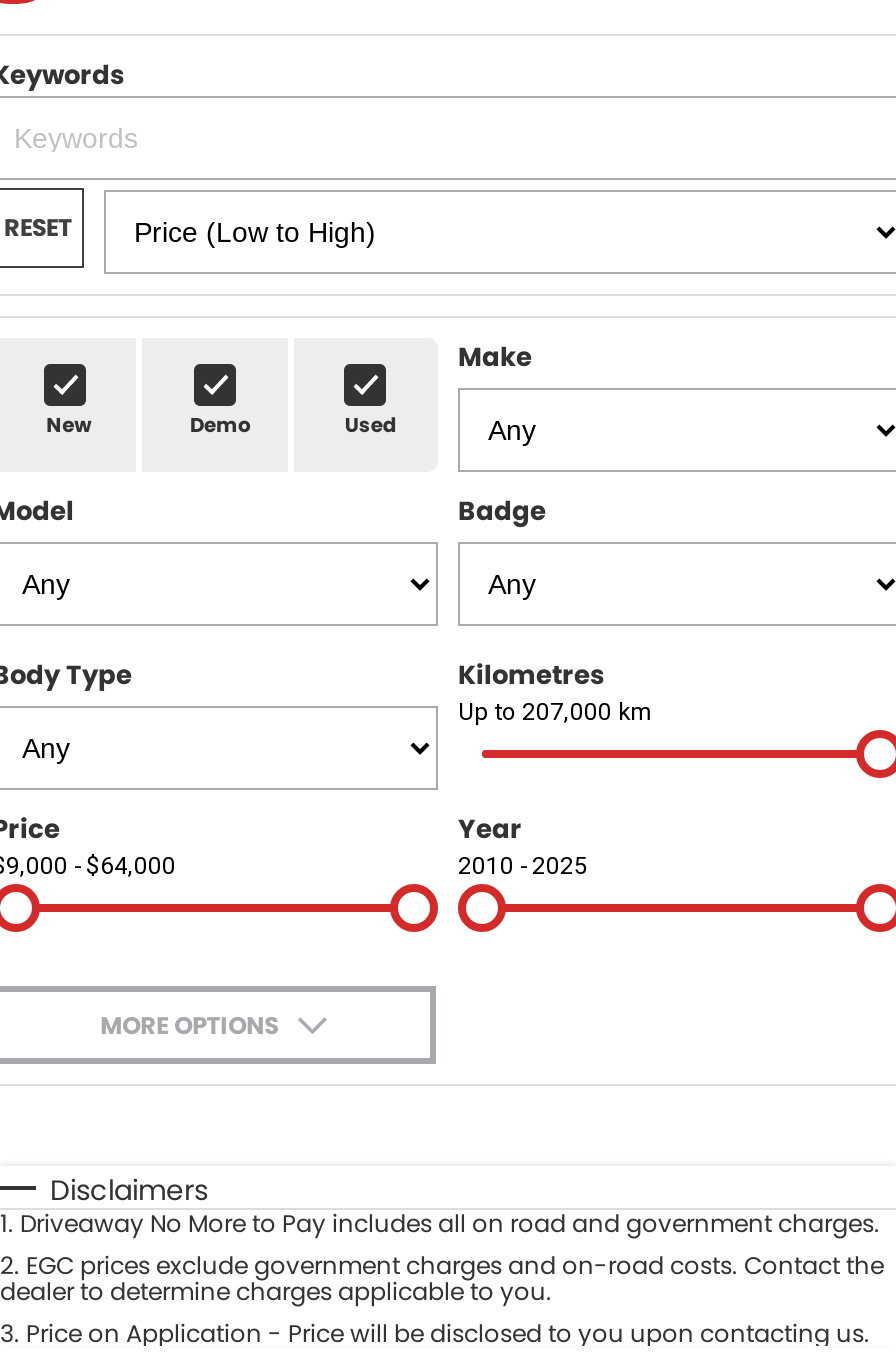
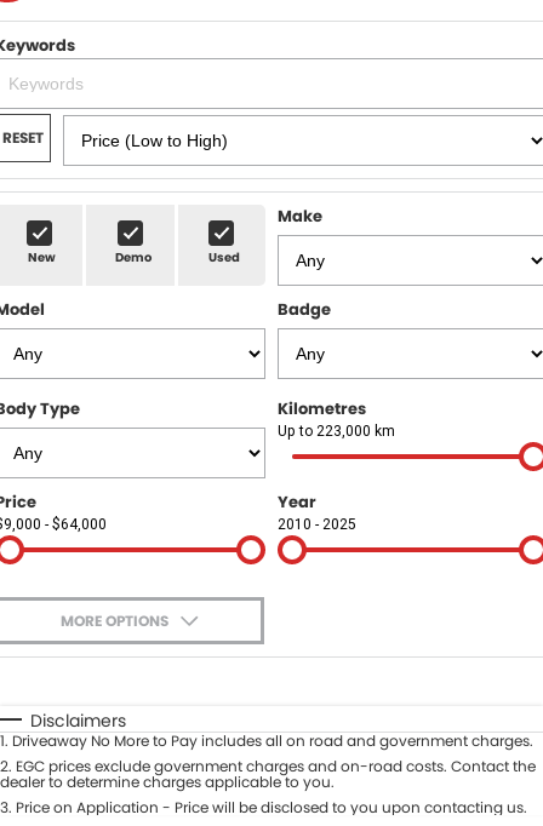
[458,696,652,726] Up to 207,000 km -> [278,421,395,440] Up to 223,000 km

